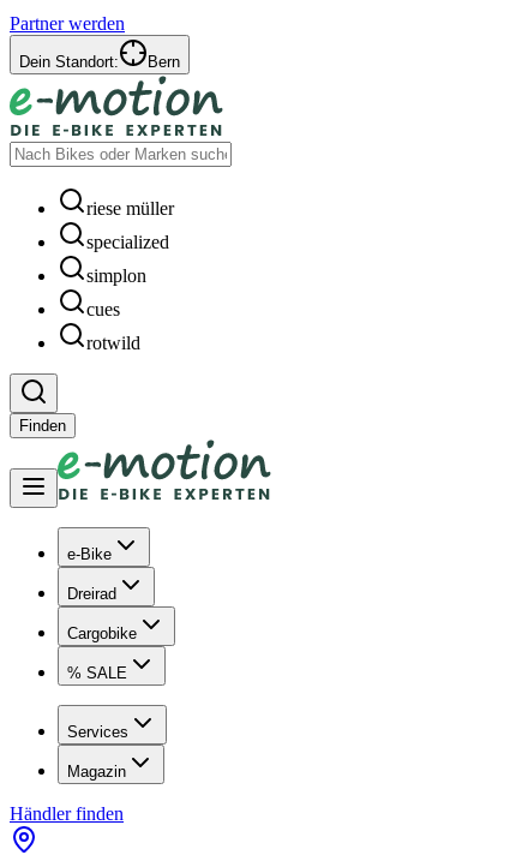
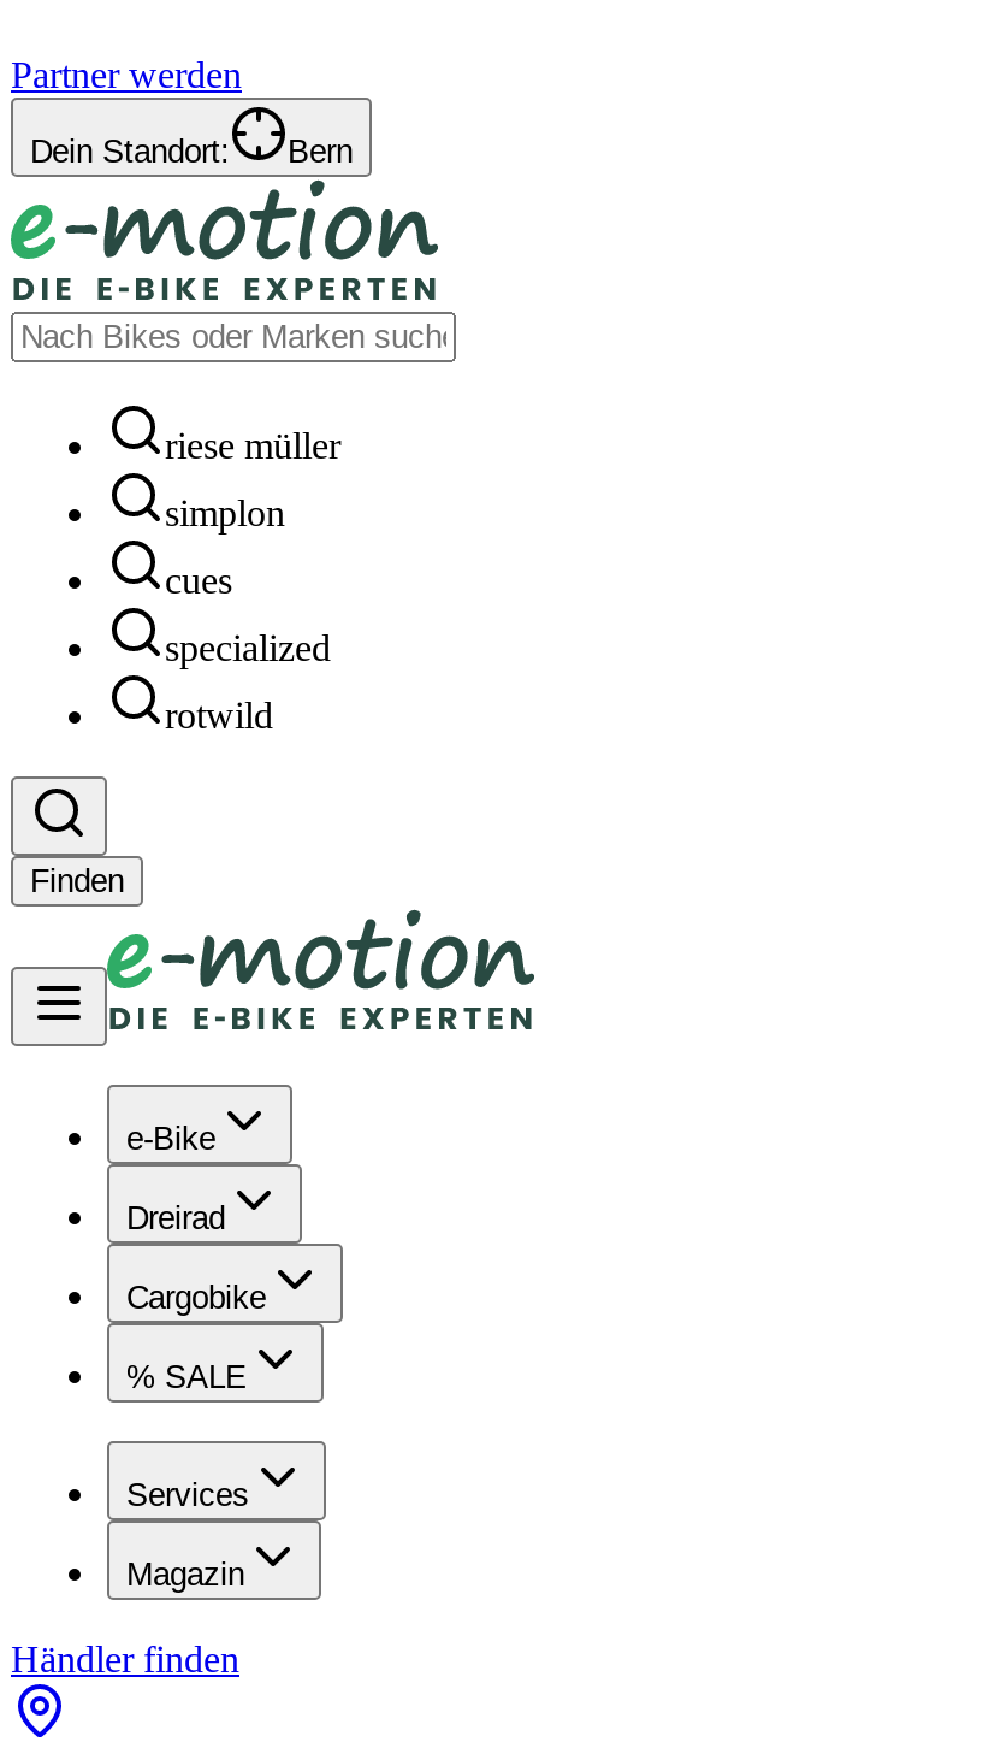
moved [86,232,169,252] -> [165,627,331,668]: specialized
moved [86,265,146,319] -> [165,492,285,601]: simplon | cues

